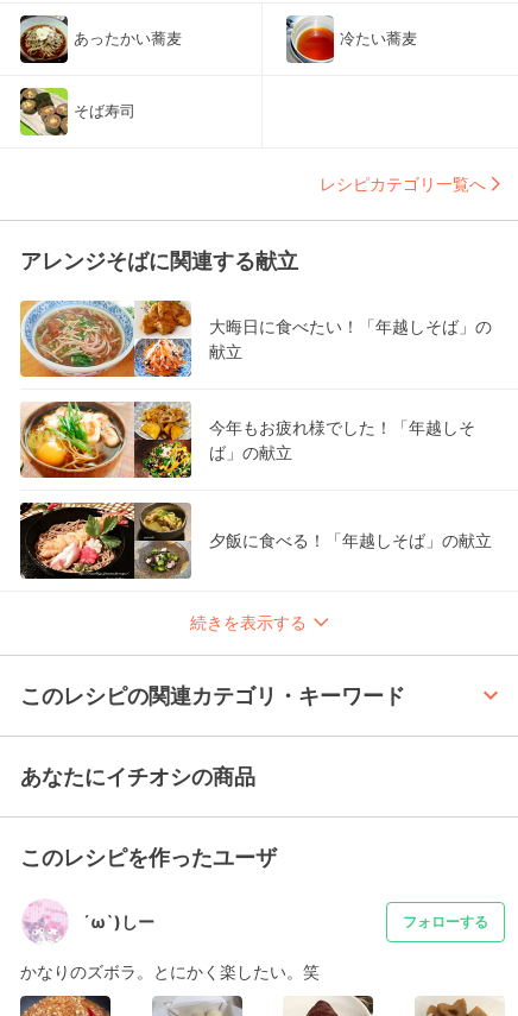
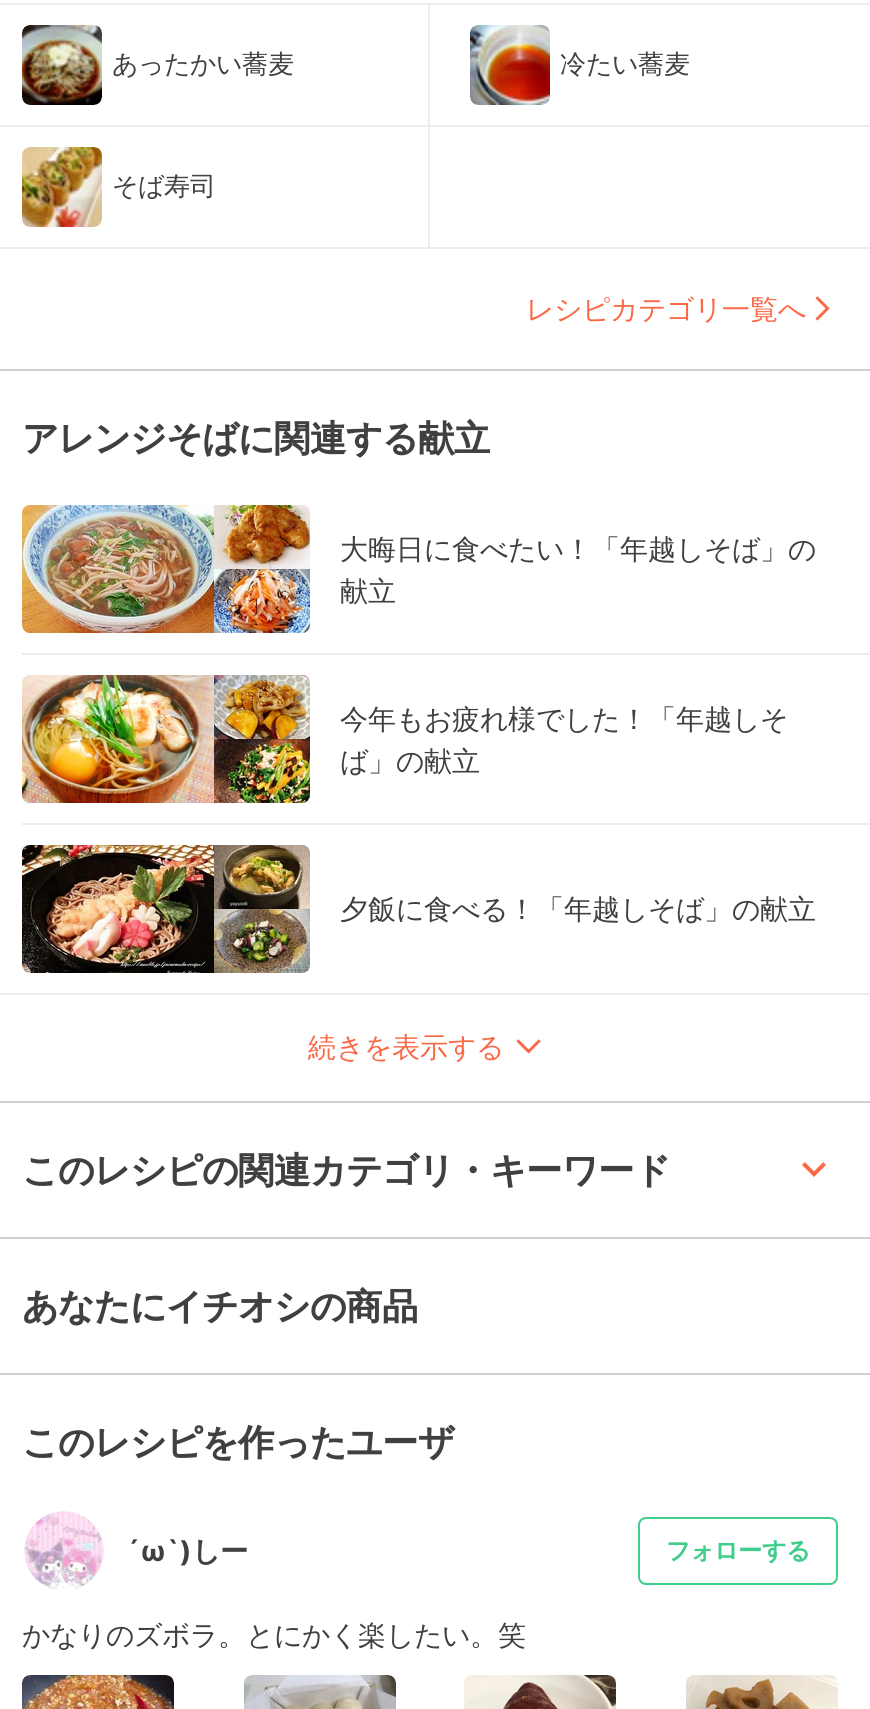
[19,87,68,135] [image] -> [22,145,104,227] [image]

